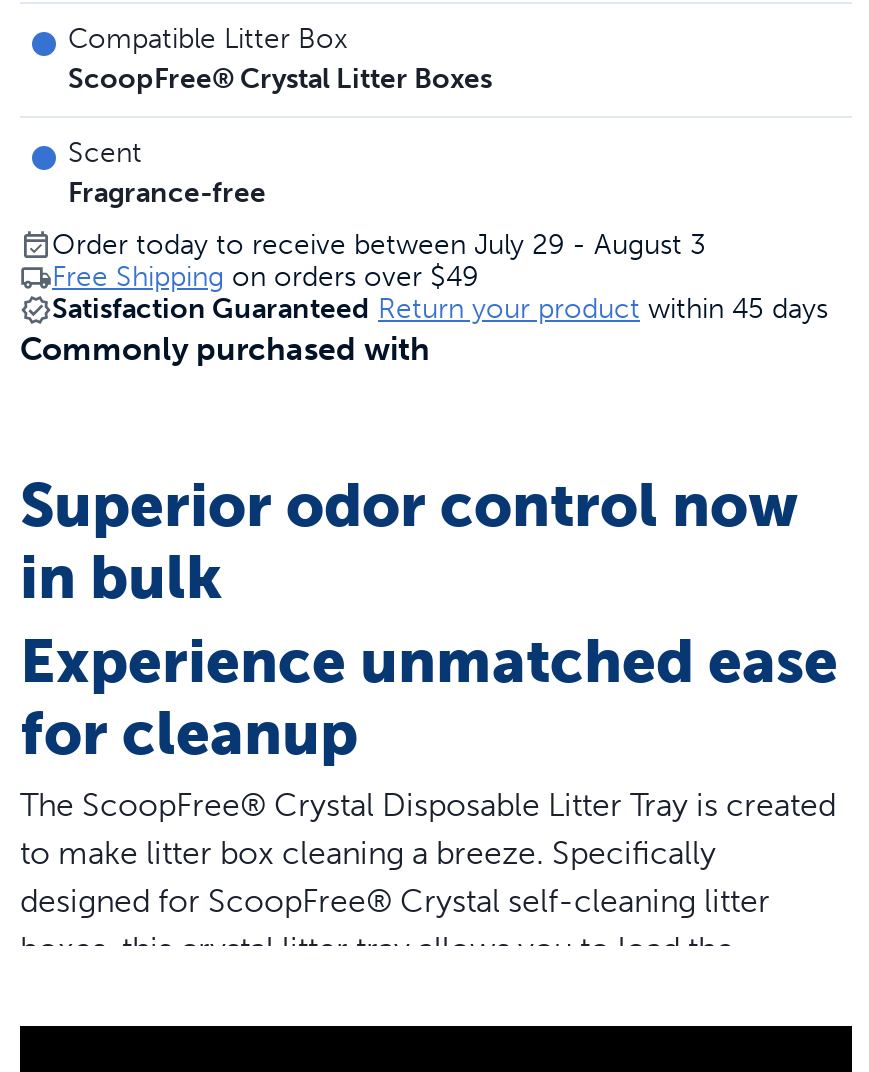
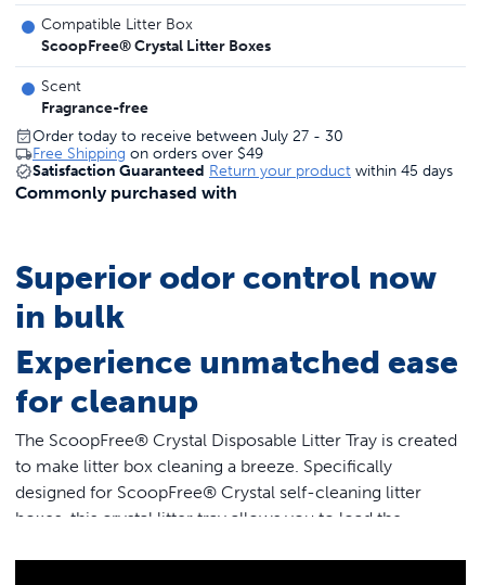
[52,228,706,262] Order today to receive between July 29 - August 3 -> [32,127,343,145] Order today to receive between July 27 - 30

